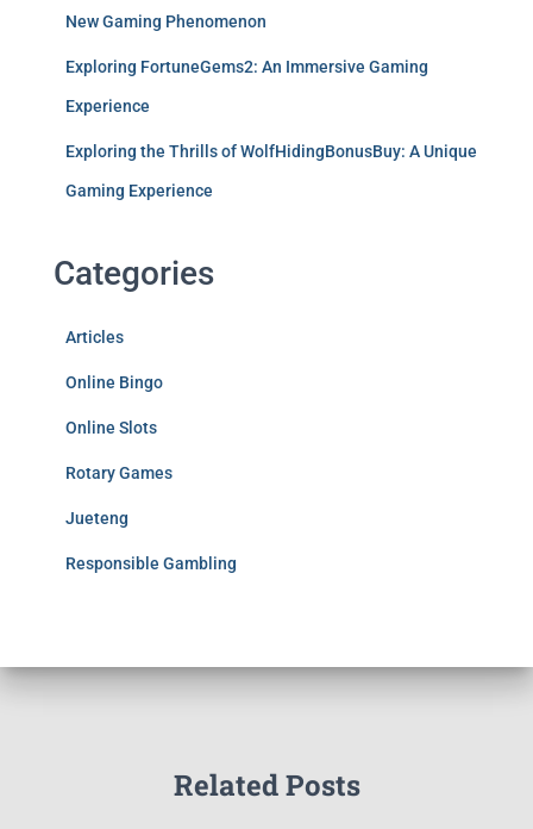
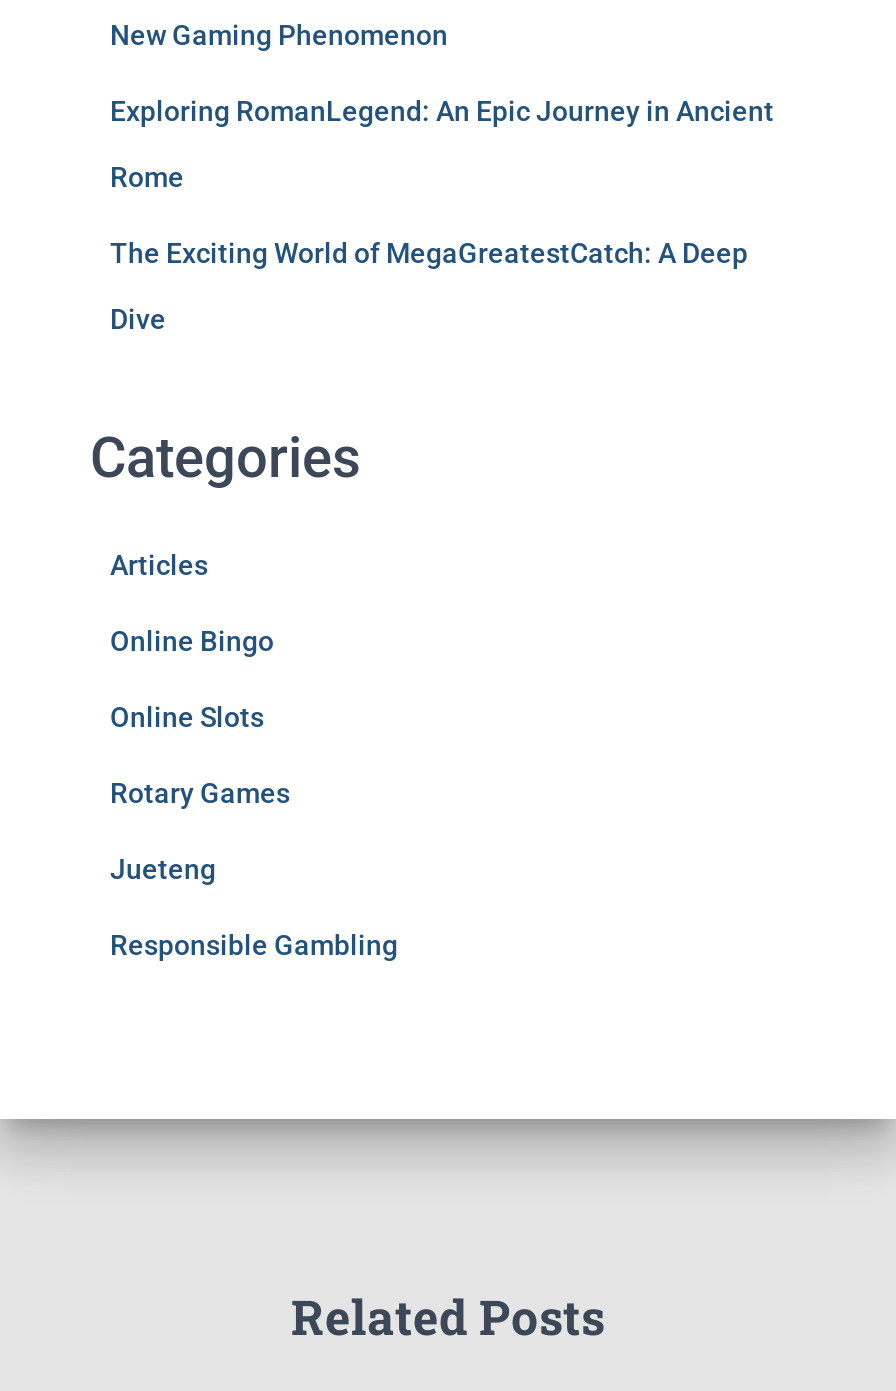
[65,57,428,76] Exploring FortuneGems2: An Immersive Gaming -> [110,95,774,127] Exploring RomanLegend: An Epic Journey in Ancient
[65,96,150,116] Experience -> [110,161,184,193] Rome
[65,142,477,161] Exploring the Thrills of WolfHidingBonusBuy: A Unique -> [110,237,748,269] The Exciting World of MegaGreatestCatch: A Deep
[65,181,213,200] Gaming Experience -> [110,303,166,335] Dive

